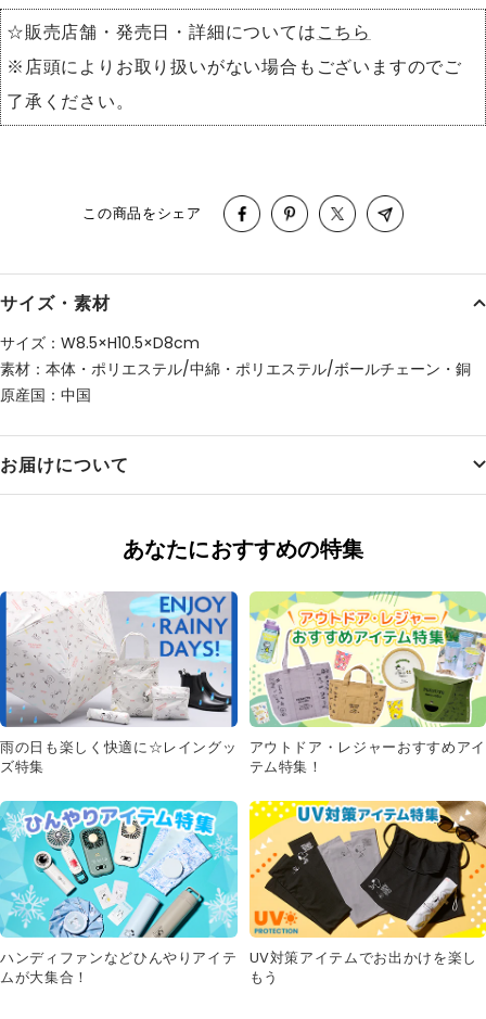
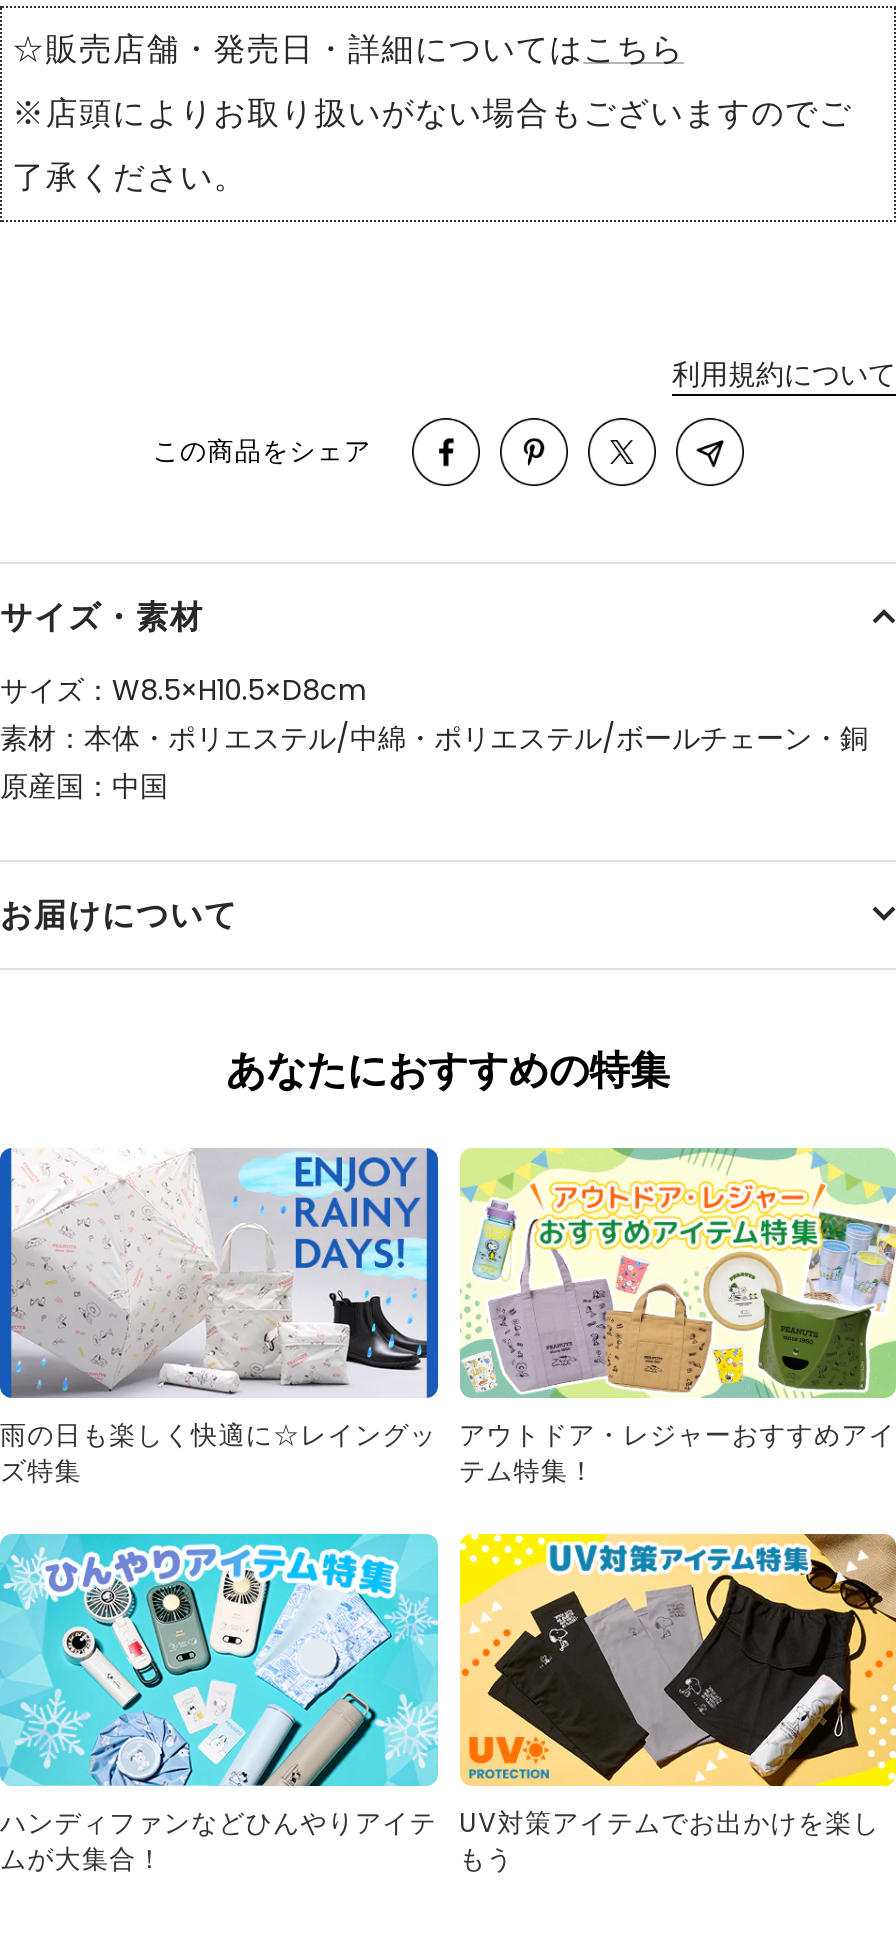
none -> [672,354,896,394] 利用規約について

